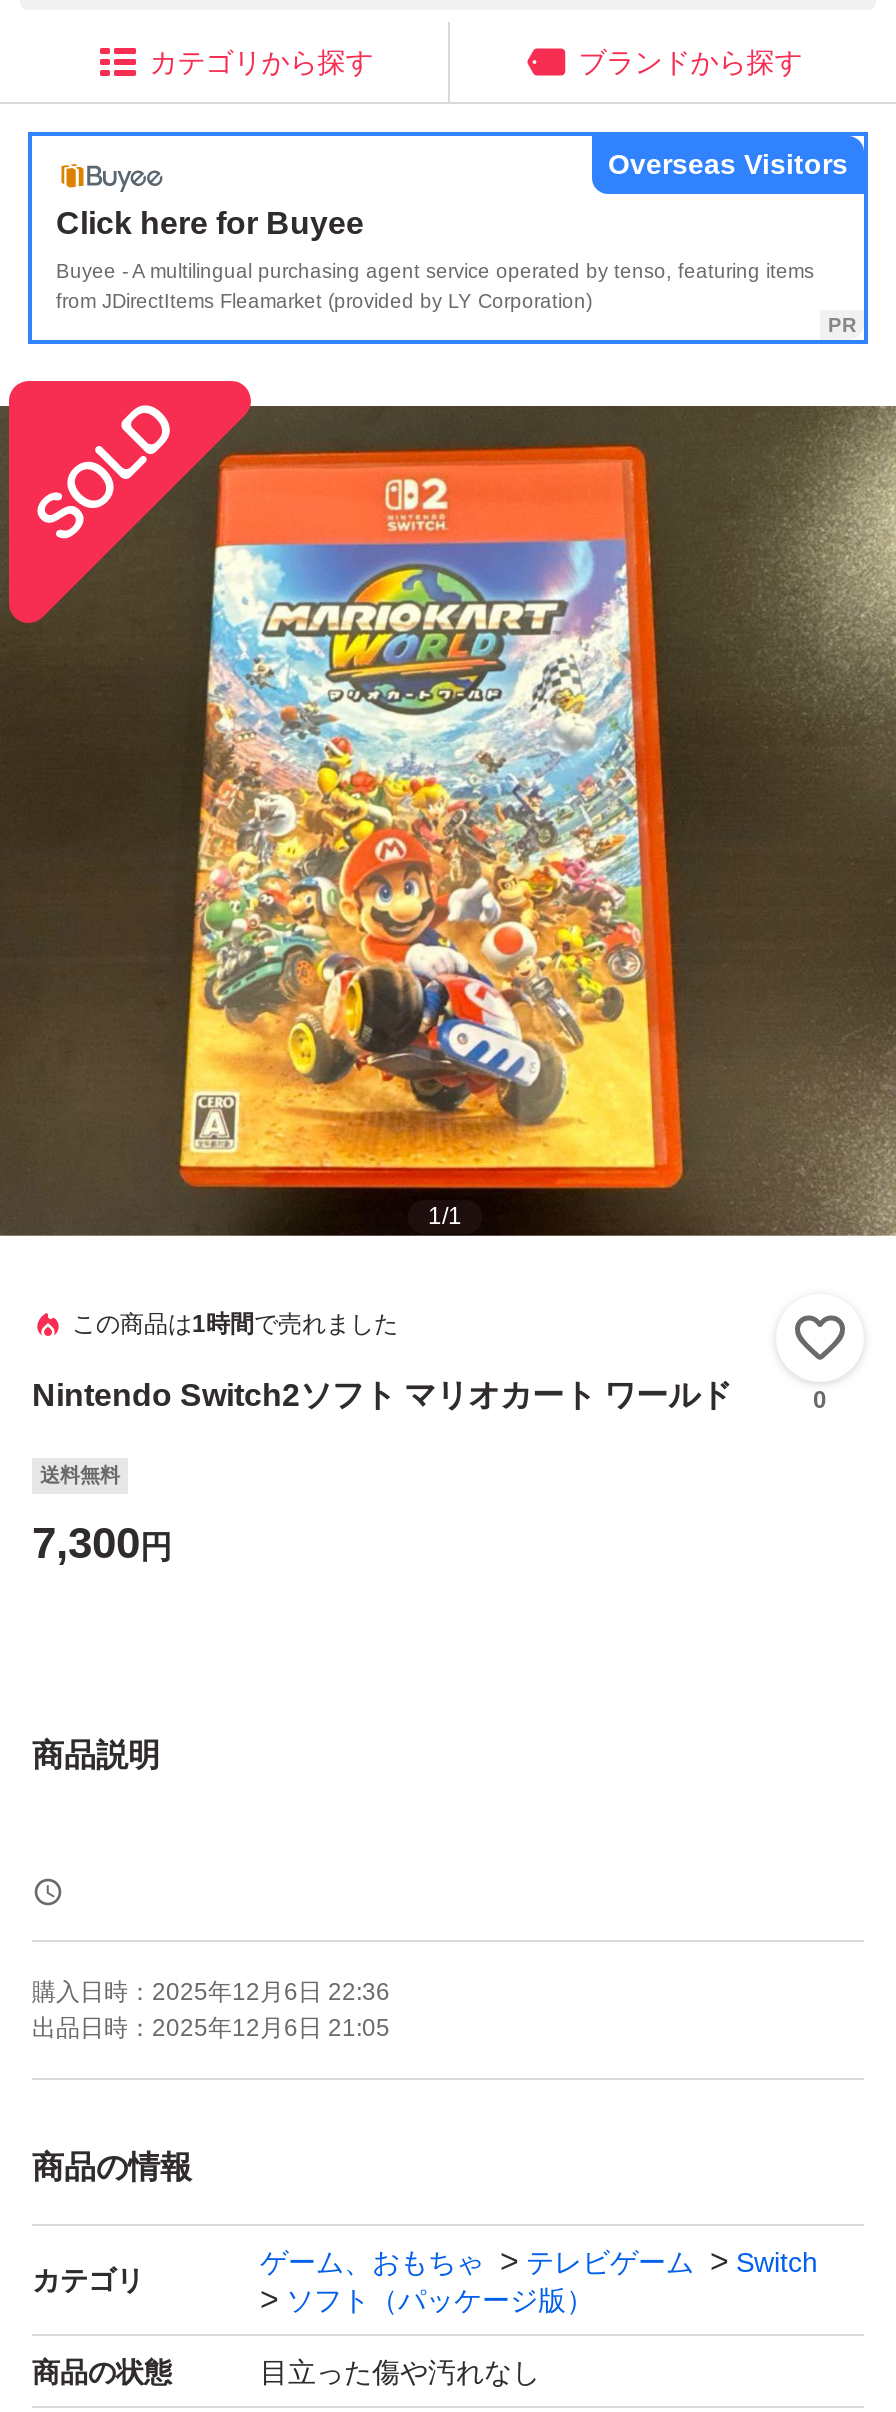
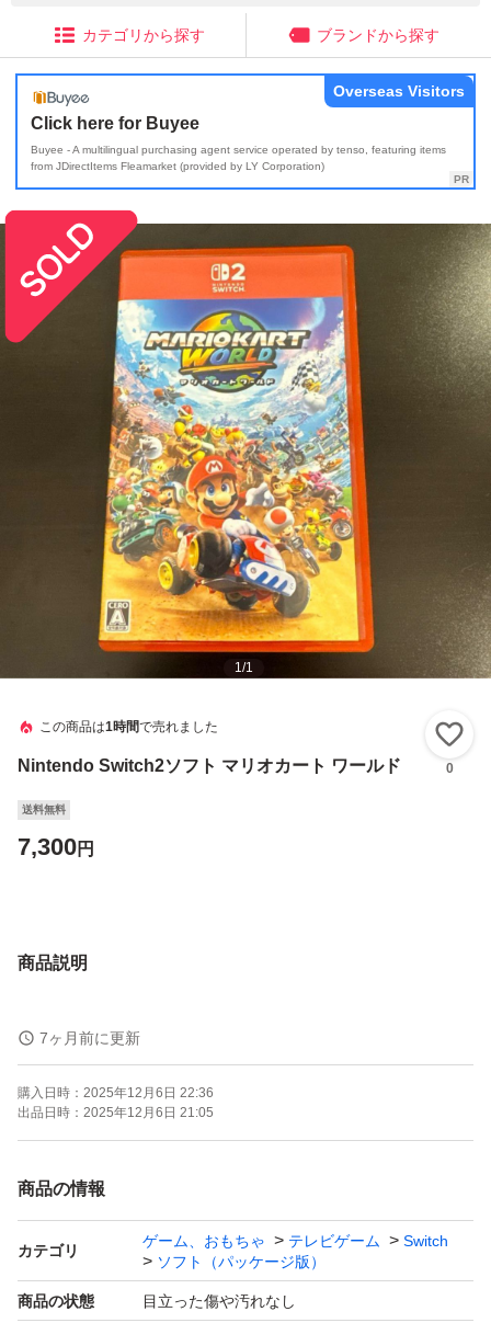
none -> [39,1030,140,1047] 7ヶ月前に更新

